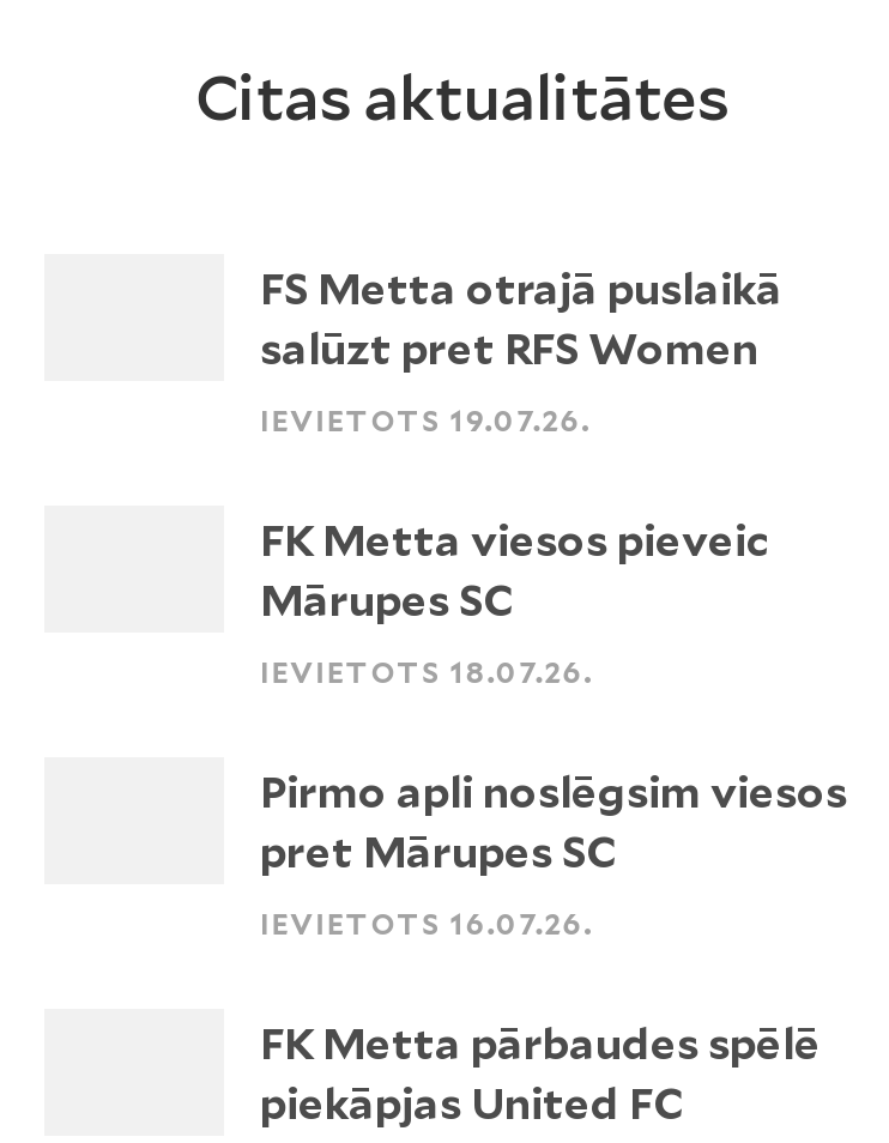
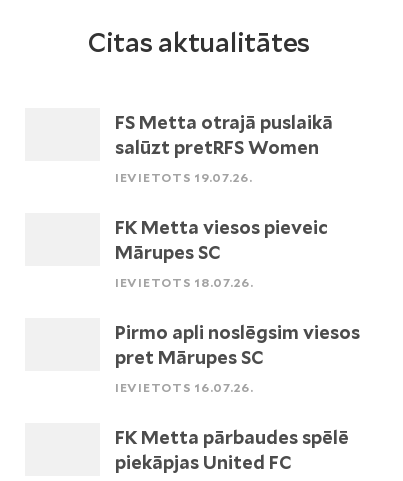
[260,323,758,374] salūzt pret RFS Women -> [115,137,319,158] salūzt pretRFS Women

